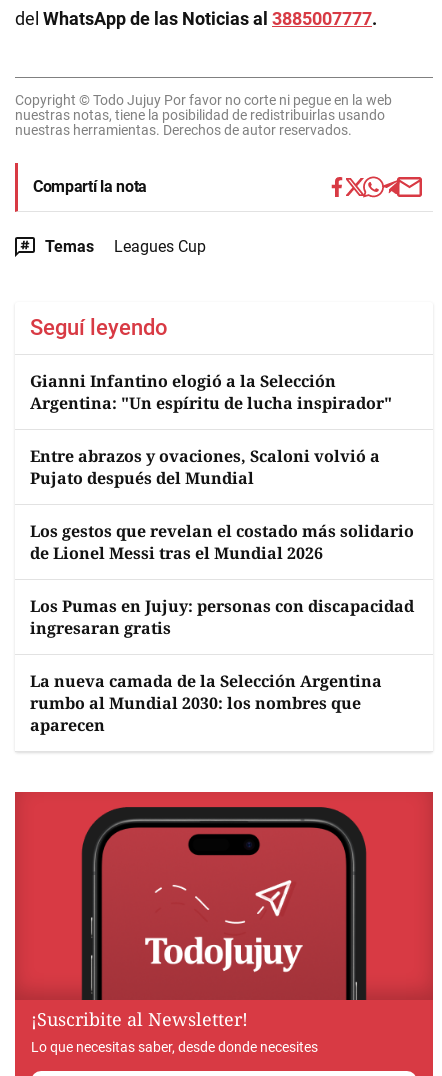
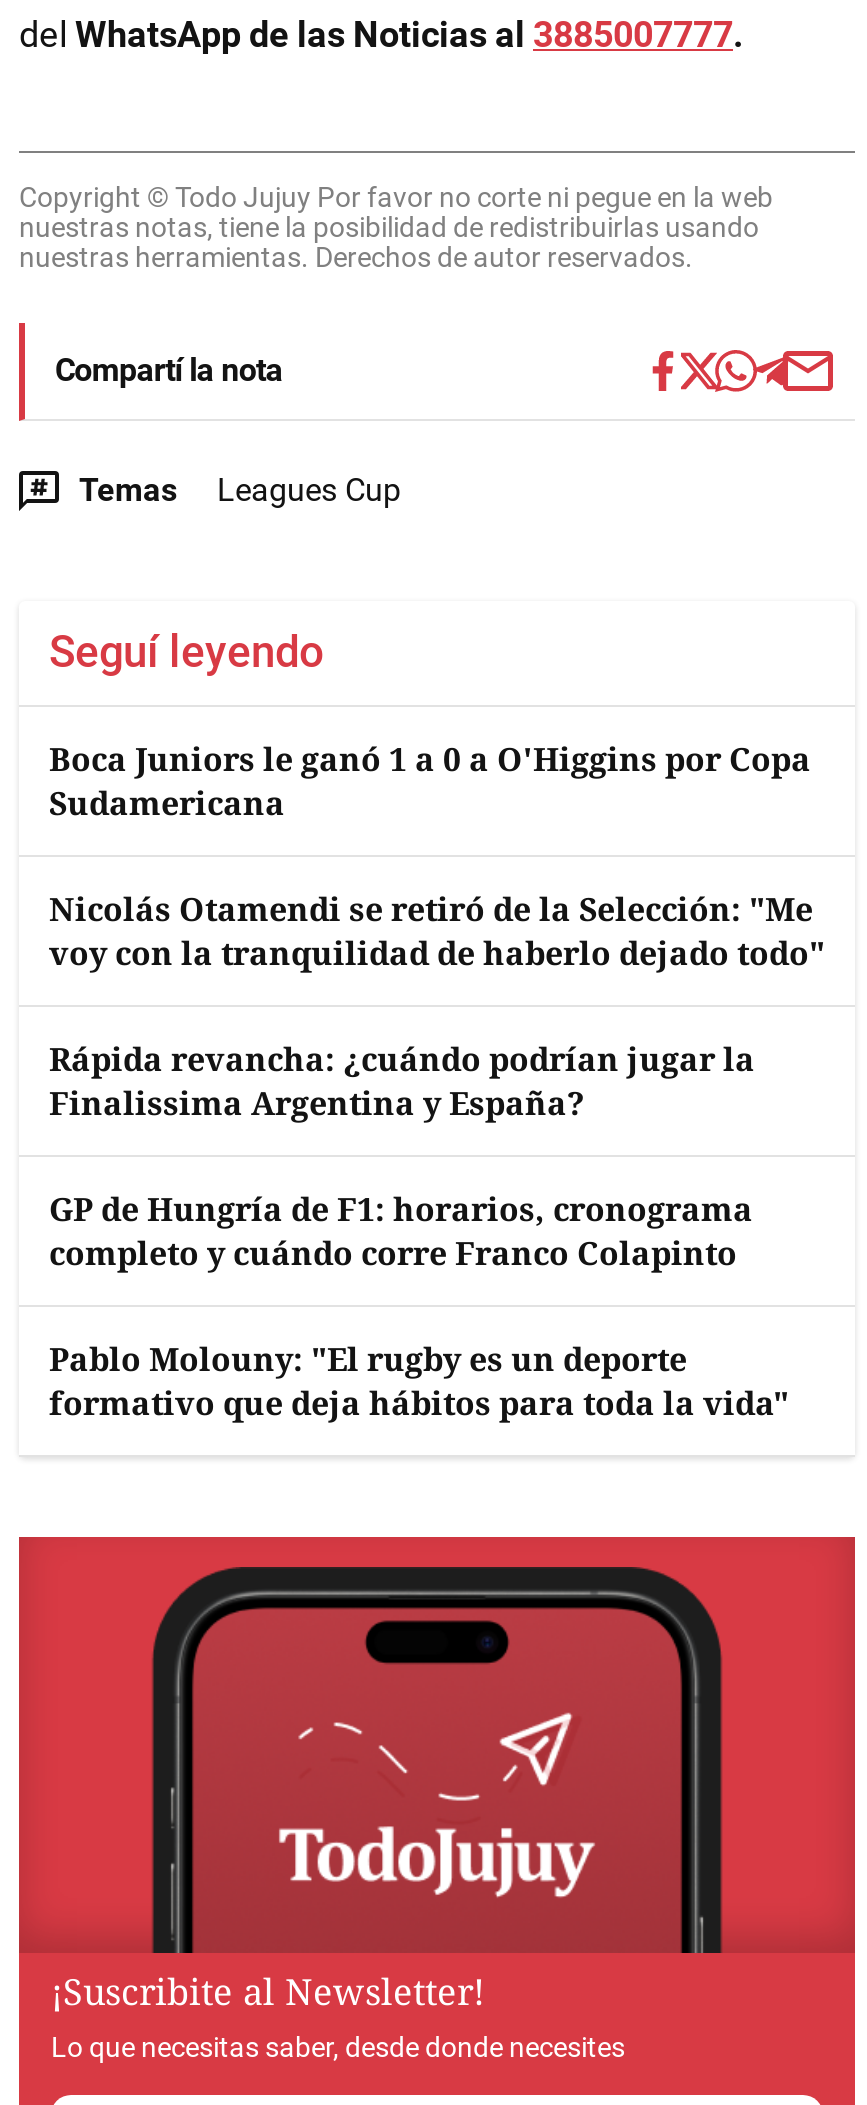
[30,370,392,414] Gianni Infantino elogió a la Selección | Argentina: "Un espíritu de lucha inspirador" -> [49,737,811,825] Boca Juniors le ganó 1 a 0 a O'Higgins por Copa | Sudamericana
[30,445,380,489] Entre abrazos y ovaciones, Scaloni volvió a | Pujato después del Mundial -> [49,887,825,975] Nicolás Otamendi se retiró de la Selección: "Me | voy con la tranquilidad de haberlo dejado todo"
[30,520,414,564] Los gestos que revelan el costado más solidario | de Lionel Messi tras el Mundial 2026 -> [49,1037,755,1125] Rápida revancha: ¿cuándo podrían jugar la | Finalissima Argentina y España?
[30,595,414,639] Los Pumas en Jujuy: personas con discapacidad | ingresaran gratis -> [49,1187,753,1275] GP de Hungría de F1: horarios, cronograma | completo y cuándo corre Franco Colapinto
[30,670,382,736] La nueva camada de la Selección Argentina | rumbo al Mundial 2030: los nombres que | aparecen -> [49,1337,789,1425] Pablo Molouny: "El rugby es un deporte | formativo que deja hábitos para toda la vida"

